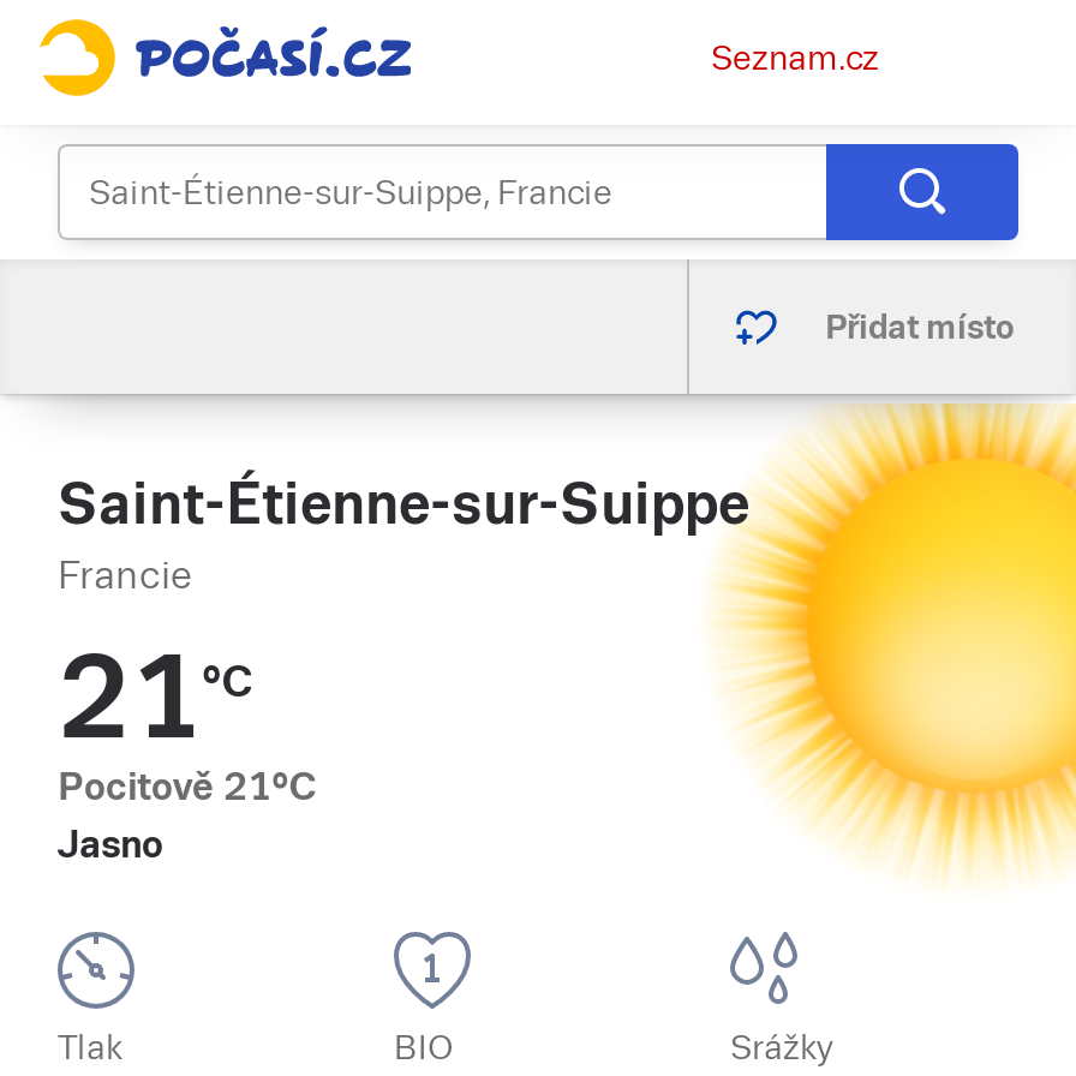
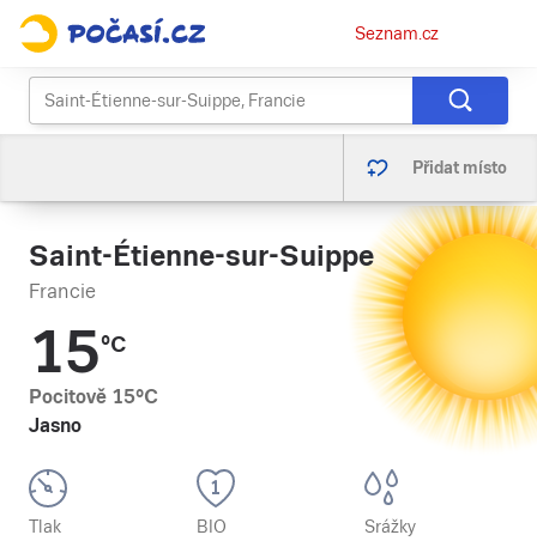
[58,632,252,764] 21°C -> [29,320,126,385] 15°C
[58,764,317,809] Pocitově 21°C -> [29,385,158,408] Pocitově 15°C

